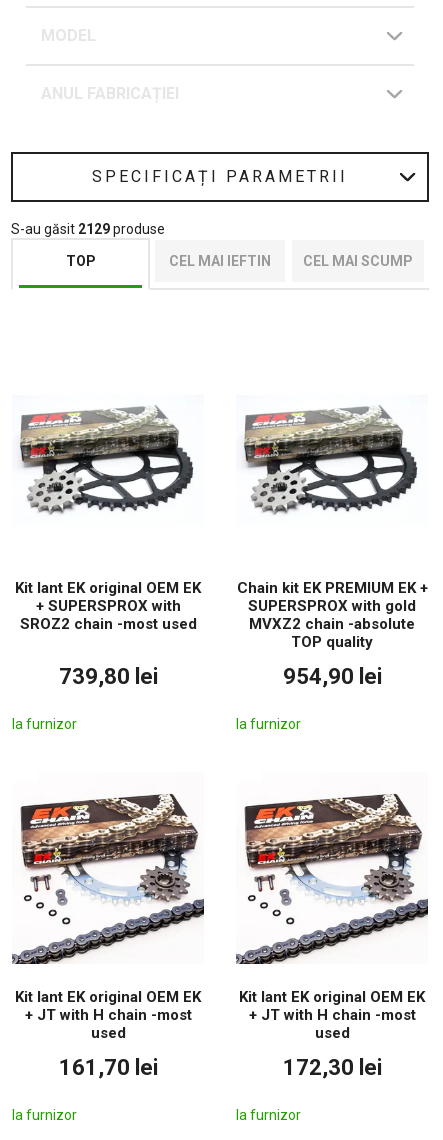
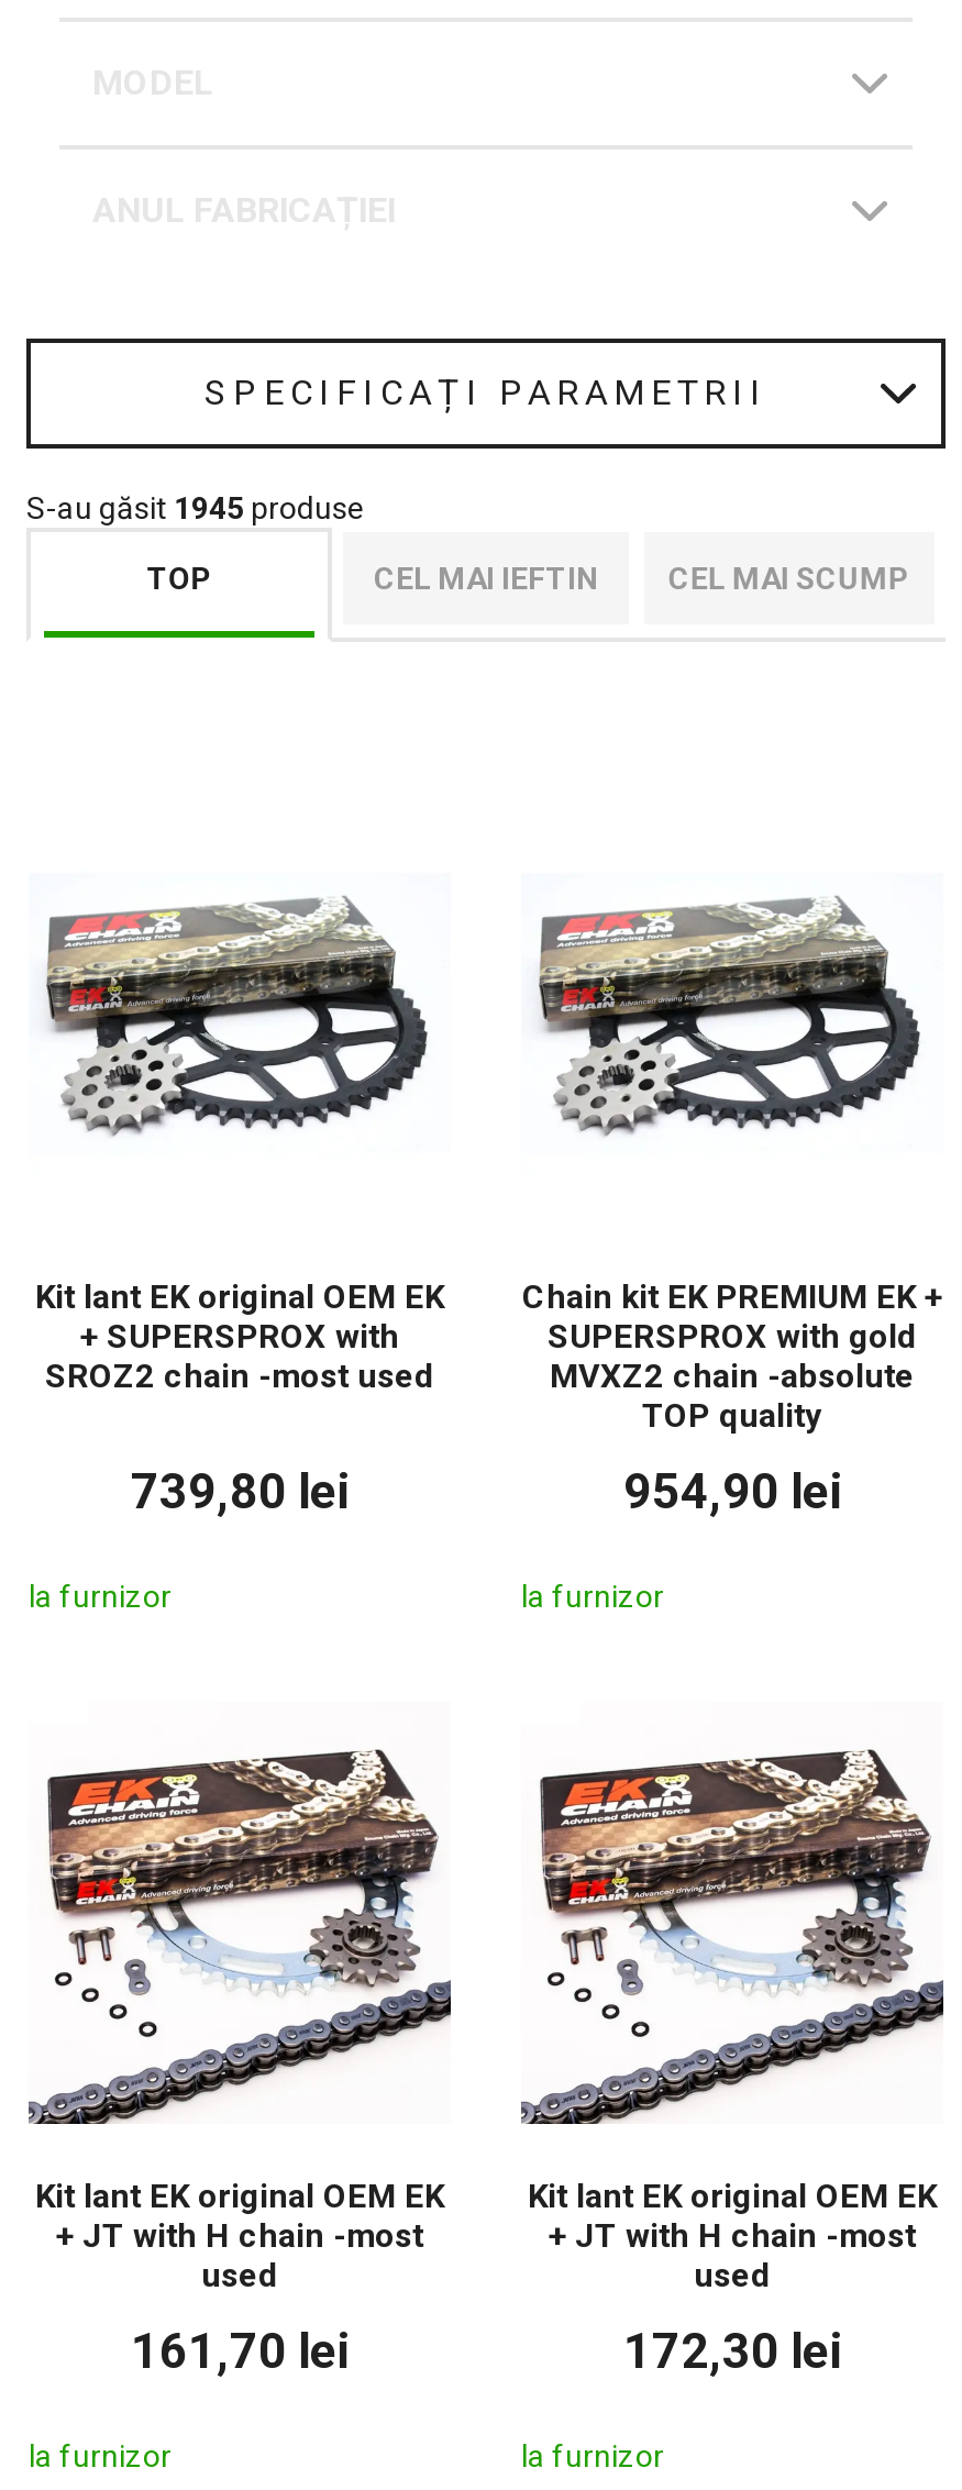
[11,221,165,237] S-au găsit 2129 produse -> [26,490,365,525] S-au găsit 1945 produse

